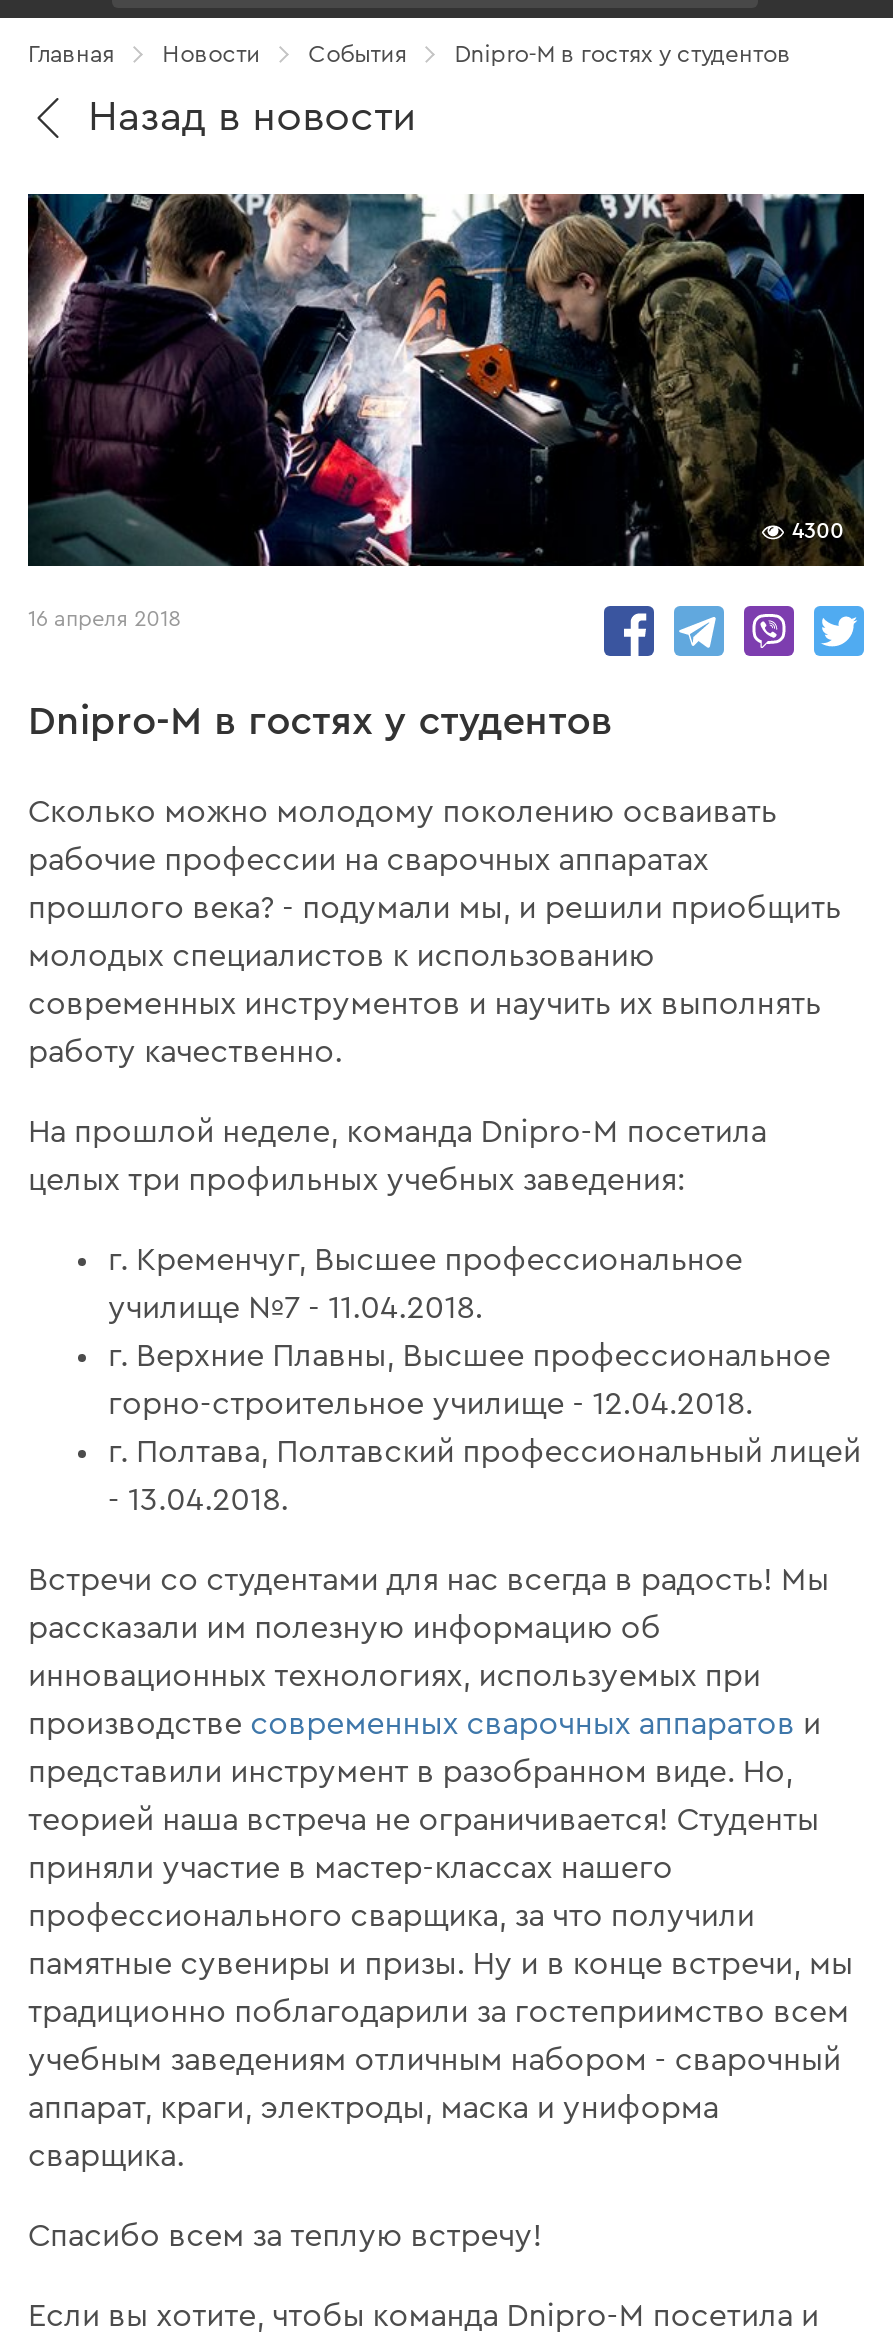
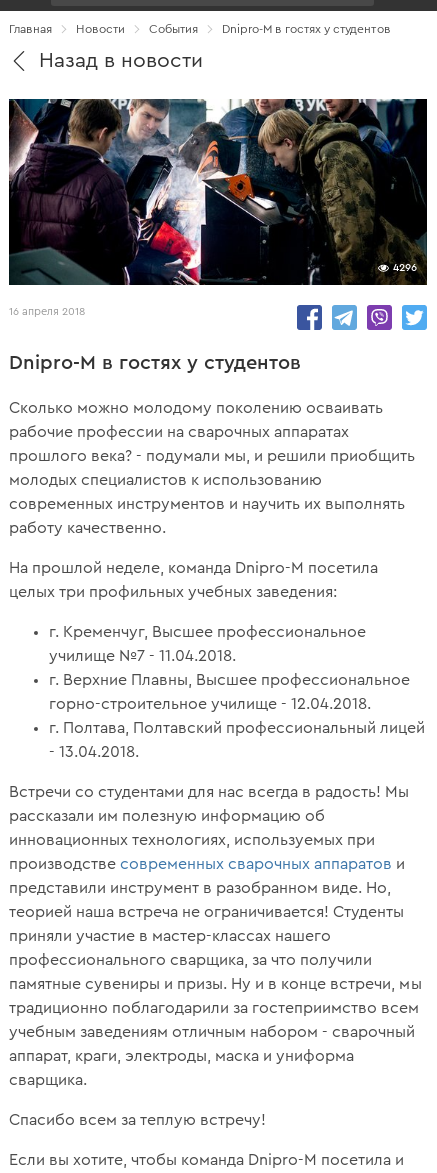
[792,520,844,542] 4300 -> [393,262,417,273] 4296

